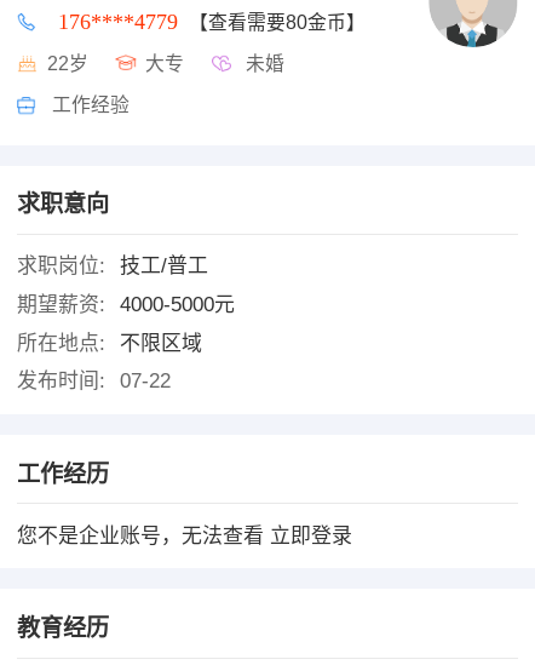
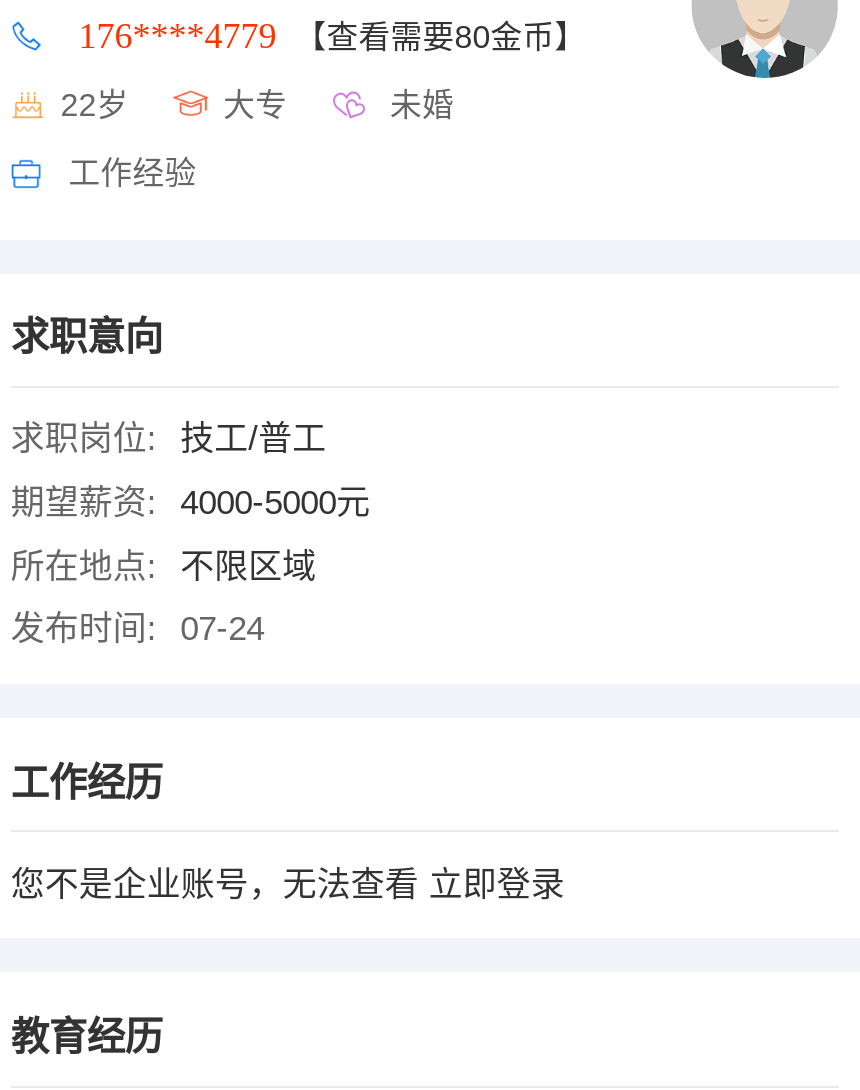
[17,370,170,393] 发布时间: 07-22 -> [11,611,264,649] 发布时间: 07-24

